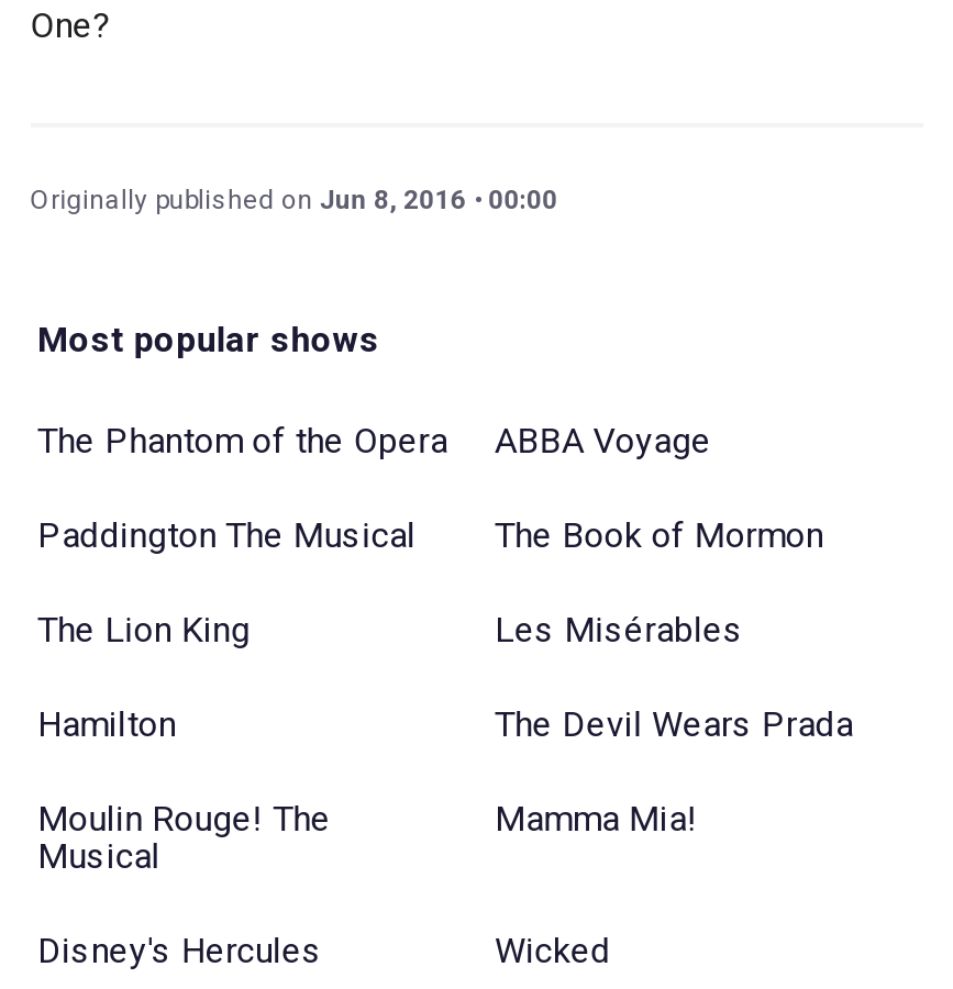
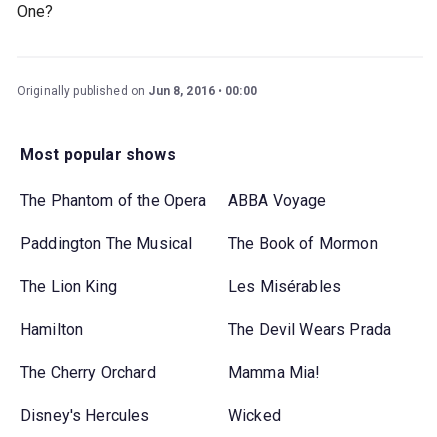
[37,798,331,877] Moulin Rouge! The | Musical -> [20,363,156,382] The Cherry Orchard

